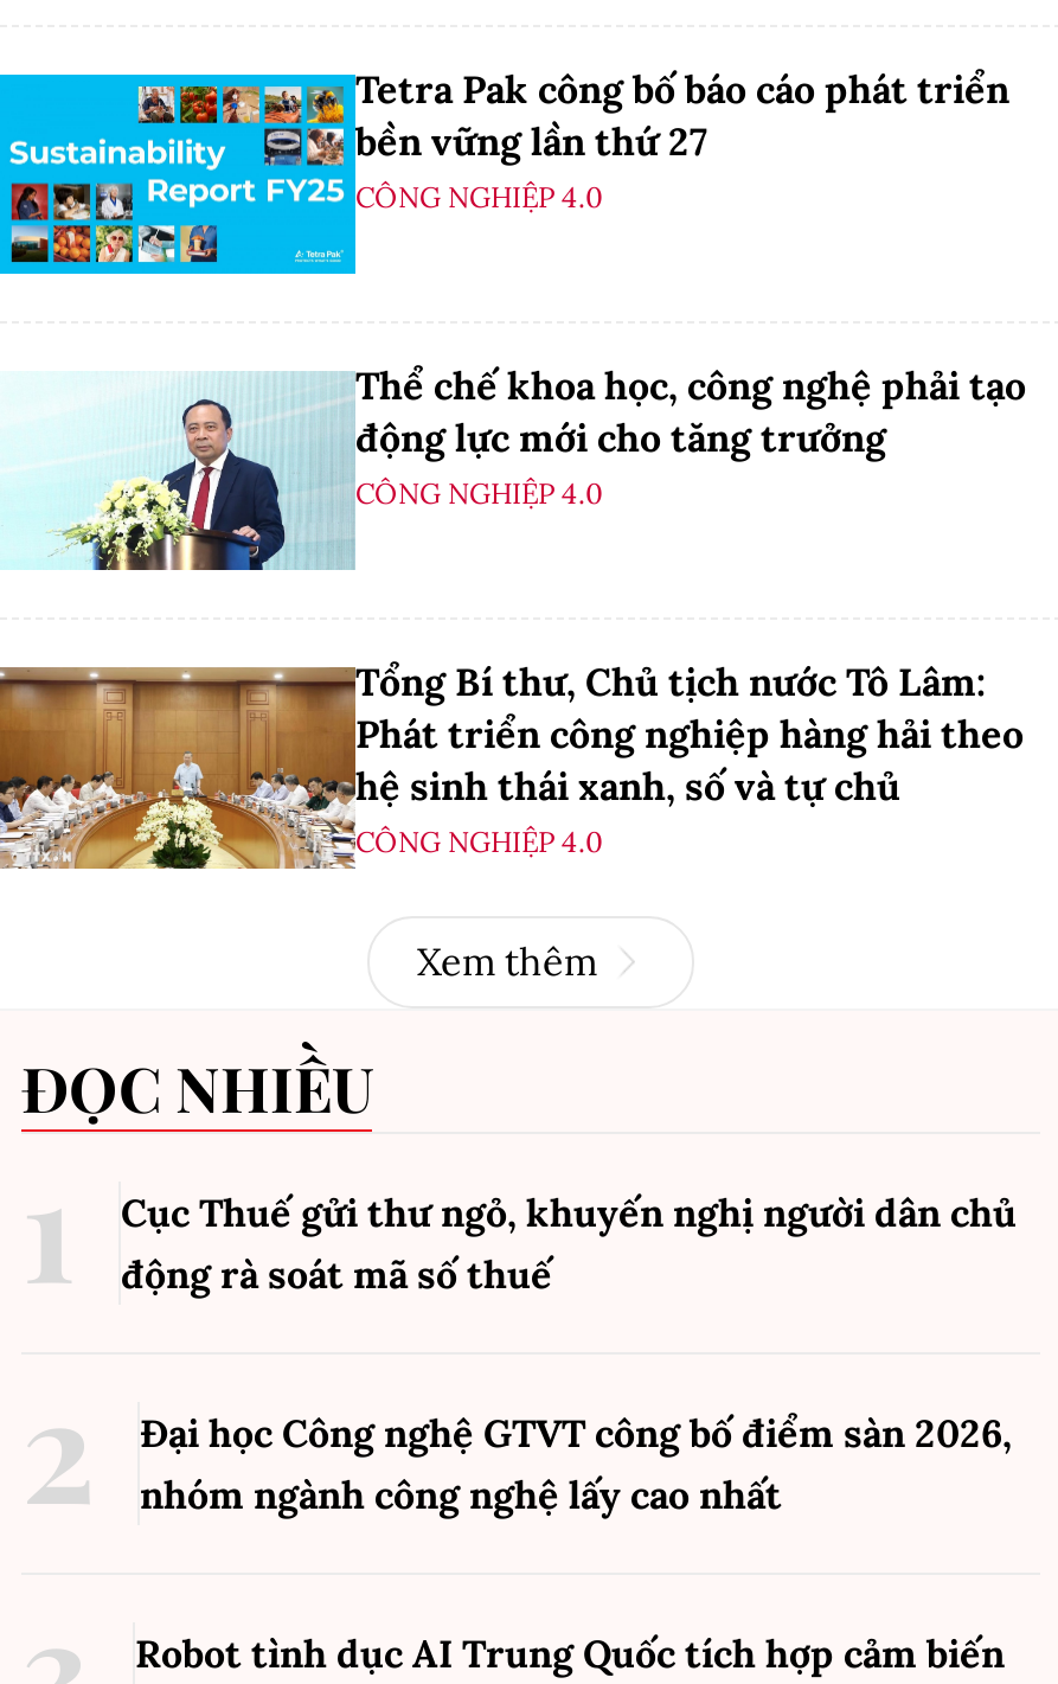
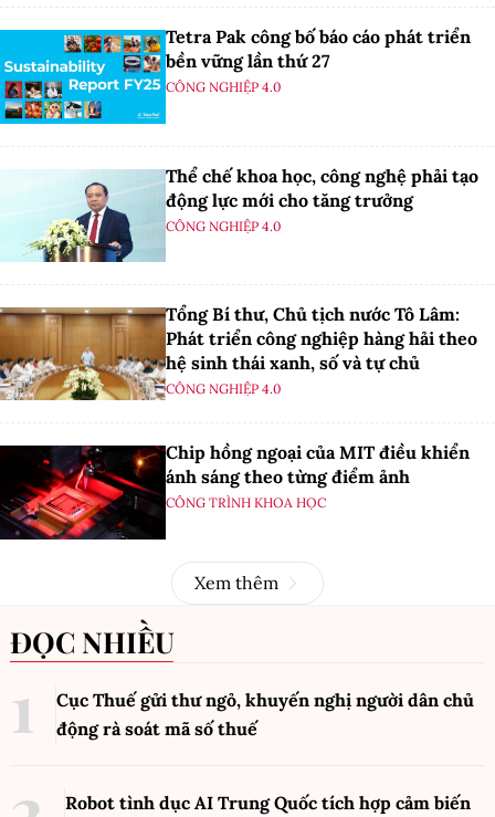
none -> [3,442,470,541] [image] | Chip hồng ngoại của MIT điều khiển | ánh sáng theo từng điểm ảnh | CÔNG TRÌNH KHOA HỌC
moved [69,937,1017,1297] -> [32,571,474,739]: Xem thêm | ĐỌC NHIỀU | Cục Thuế gửi thư ngỏ, khuyến nghị người dân chủ | động rà soát mã số thuế
[140,1409,1012,1518] Đại học Công nghệ GTVT công bố điểm sàn 2026, | nhóm ngành công nghệ lấy cao nhất -> none

